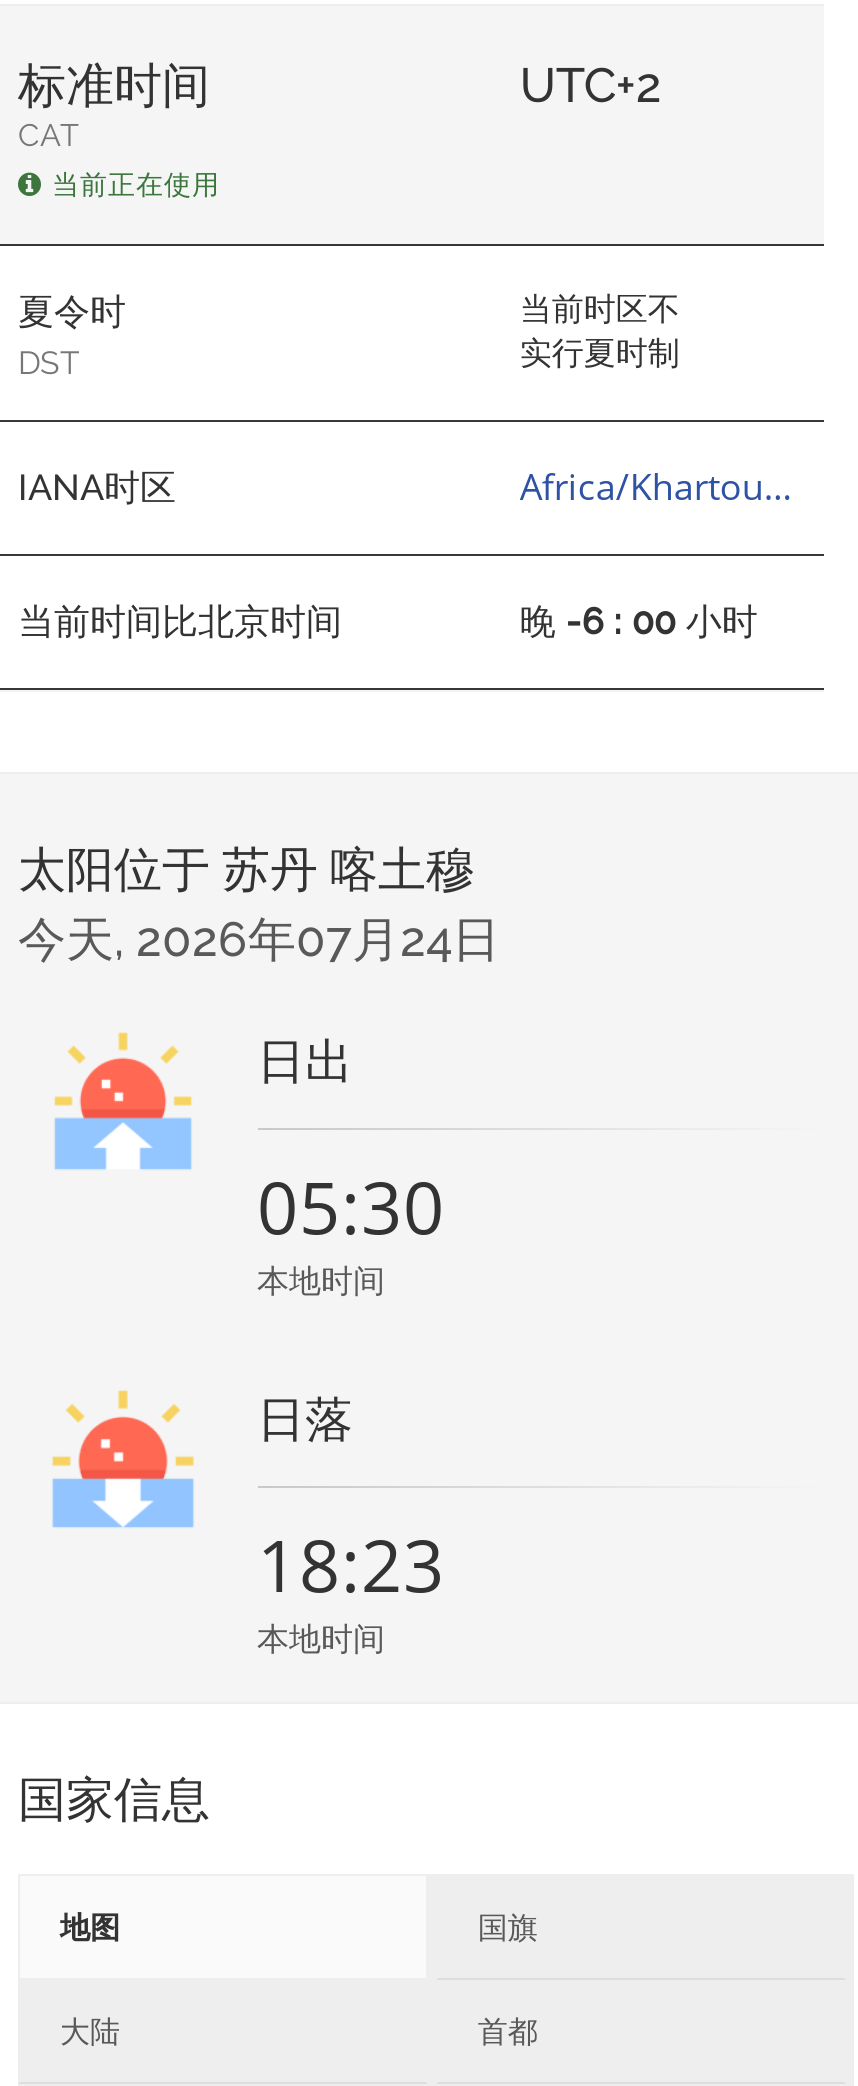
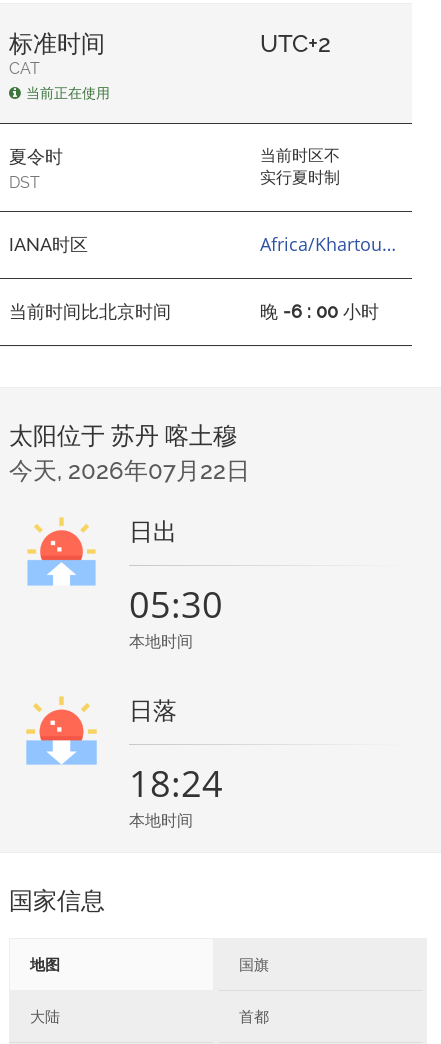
[18,910,500,968] 今天, 2026年07月24日 -> [9,456,250,485] 今天, 2026年07月22日
[257,1516,445,1614] 18:23 -> [128,759,222,808] 18:24

